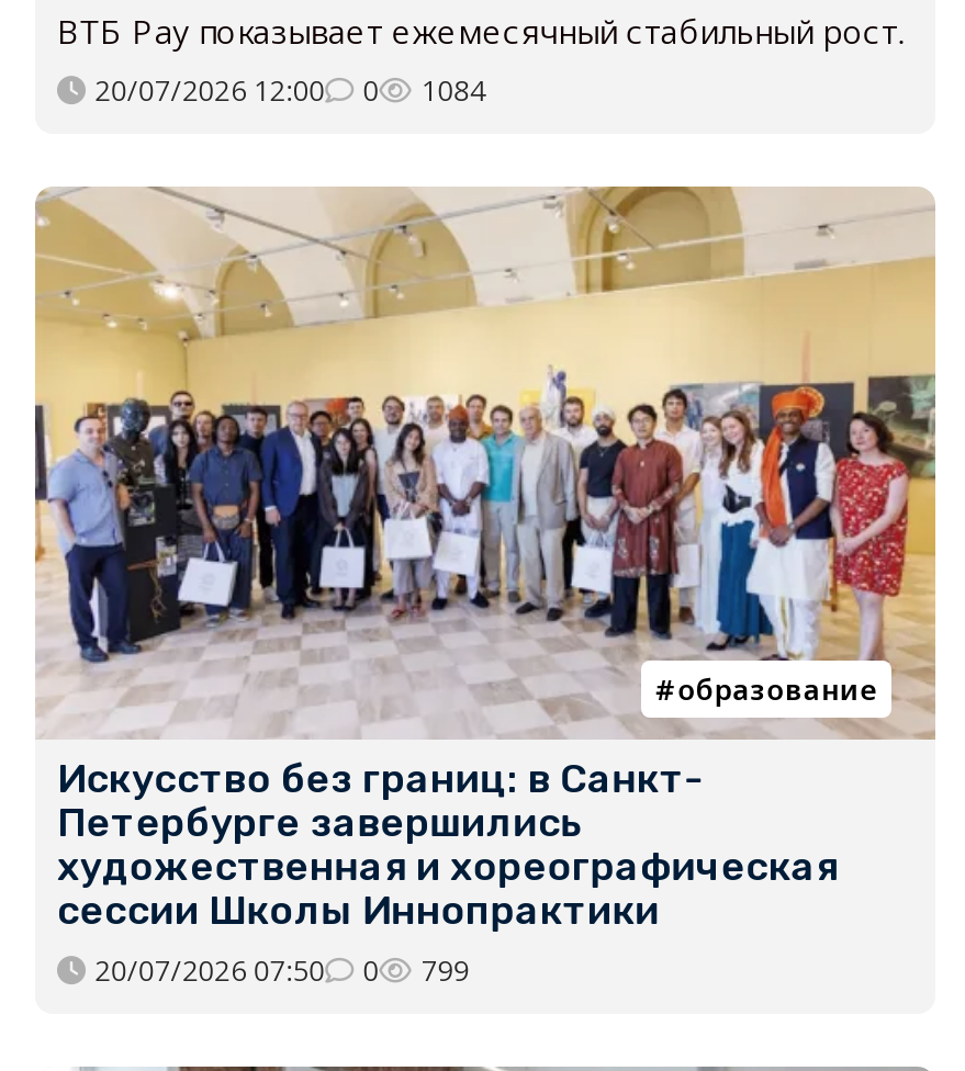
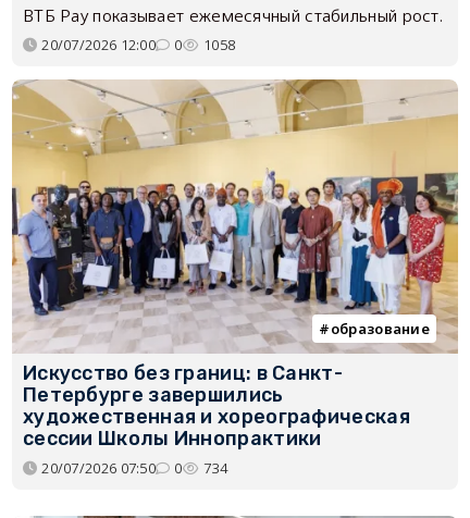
[95,70,486,110] 20/07/2026 12:00 0 1084 -> [42,35,235,54] 20/07/2026 12:00 0 1058
[95,950,470,989] 20/07/2026 07:50 0 799 -> [42,458,227,478] 20/07/2026 07:50 0 734

